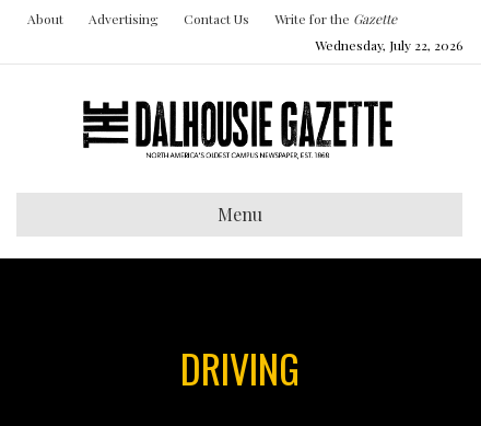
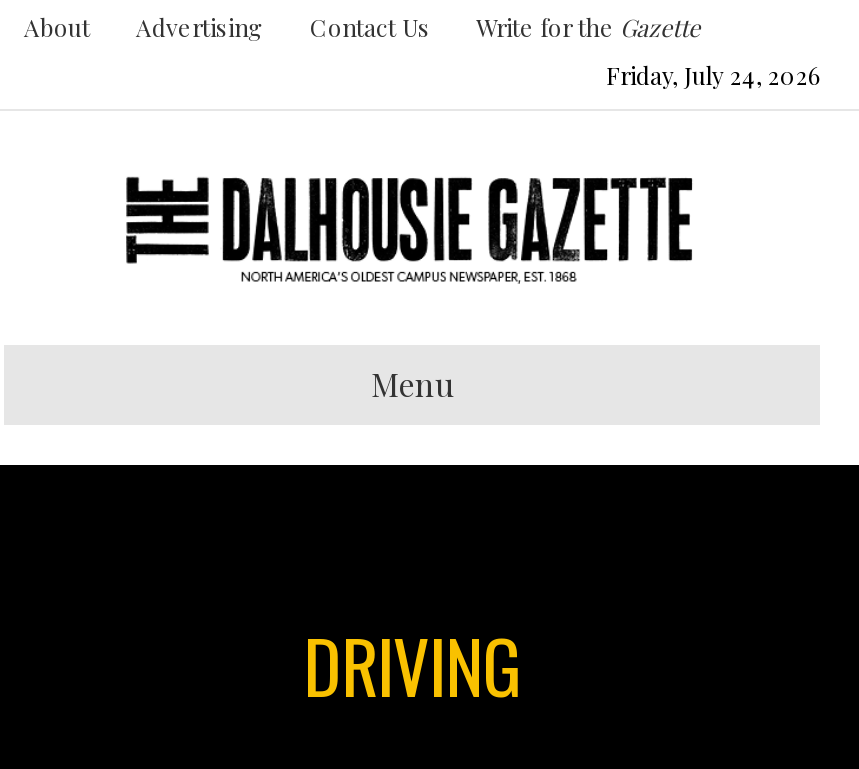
[315,36,462,54] Wednesday, July 22, 2026 -> [606,59,820,91] Friday, July 24, 2026

